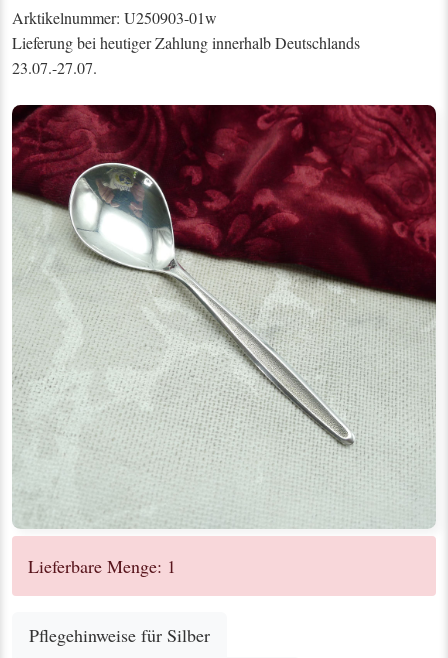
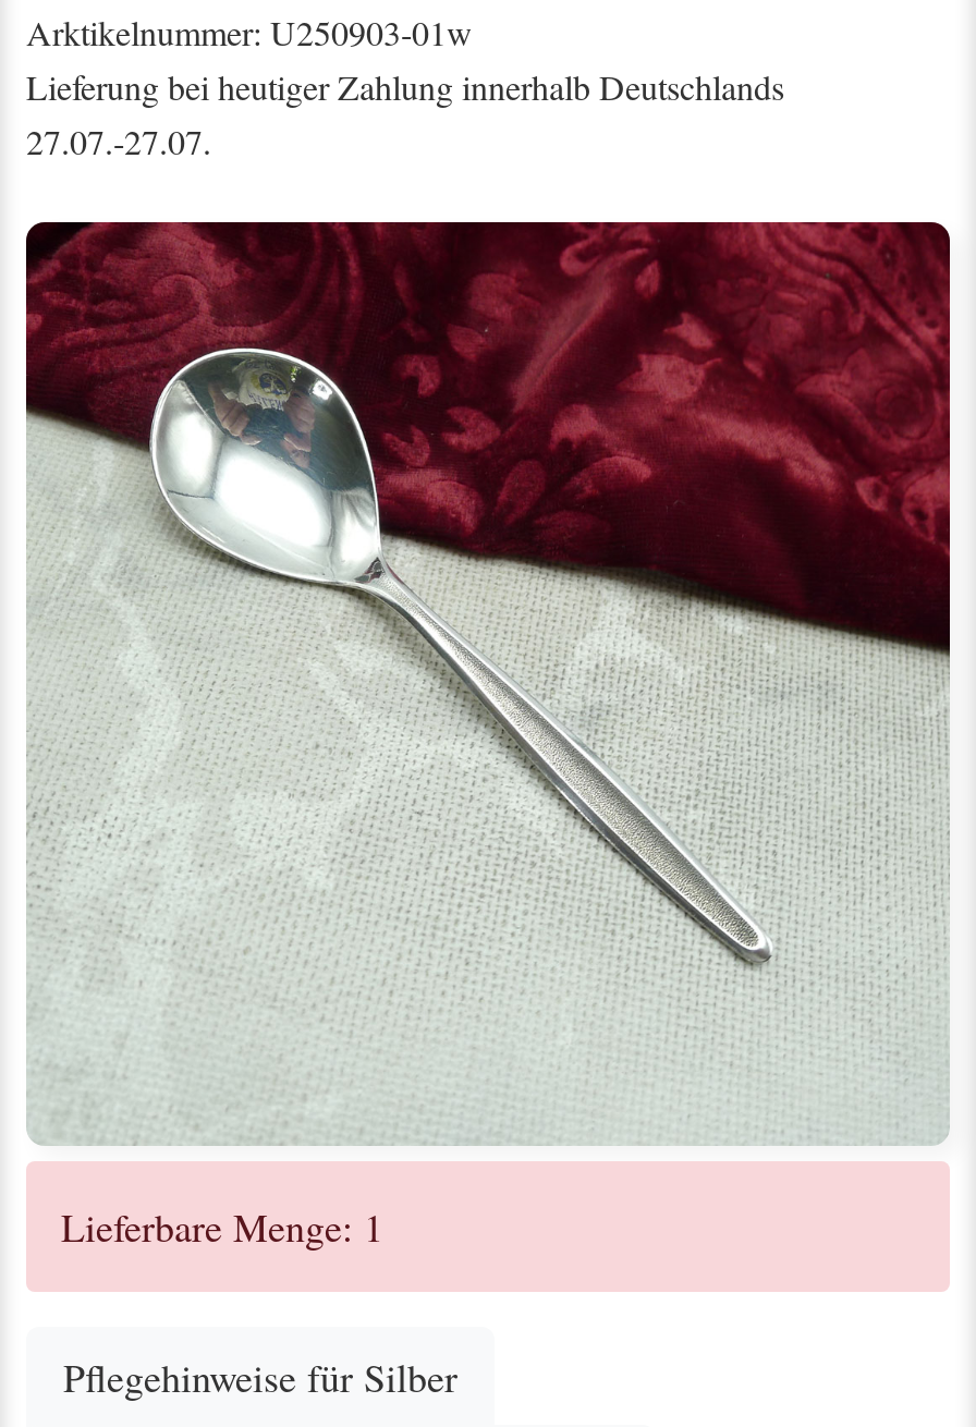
[12,57,97,78] 23.07.-27.07. -> [26,118,211,164] 27.07.-27.07.

